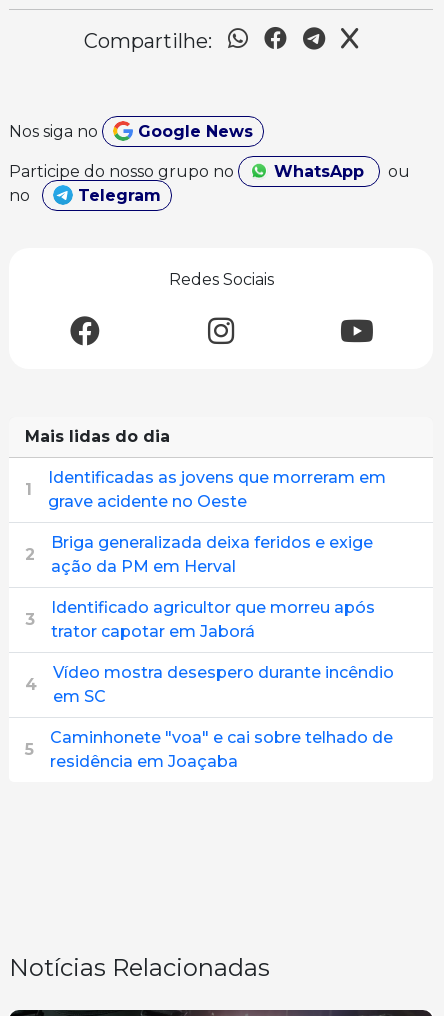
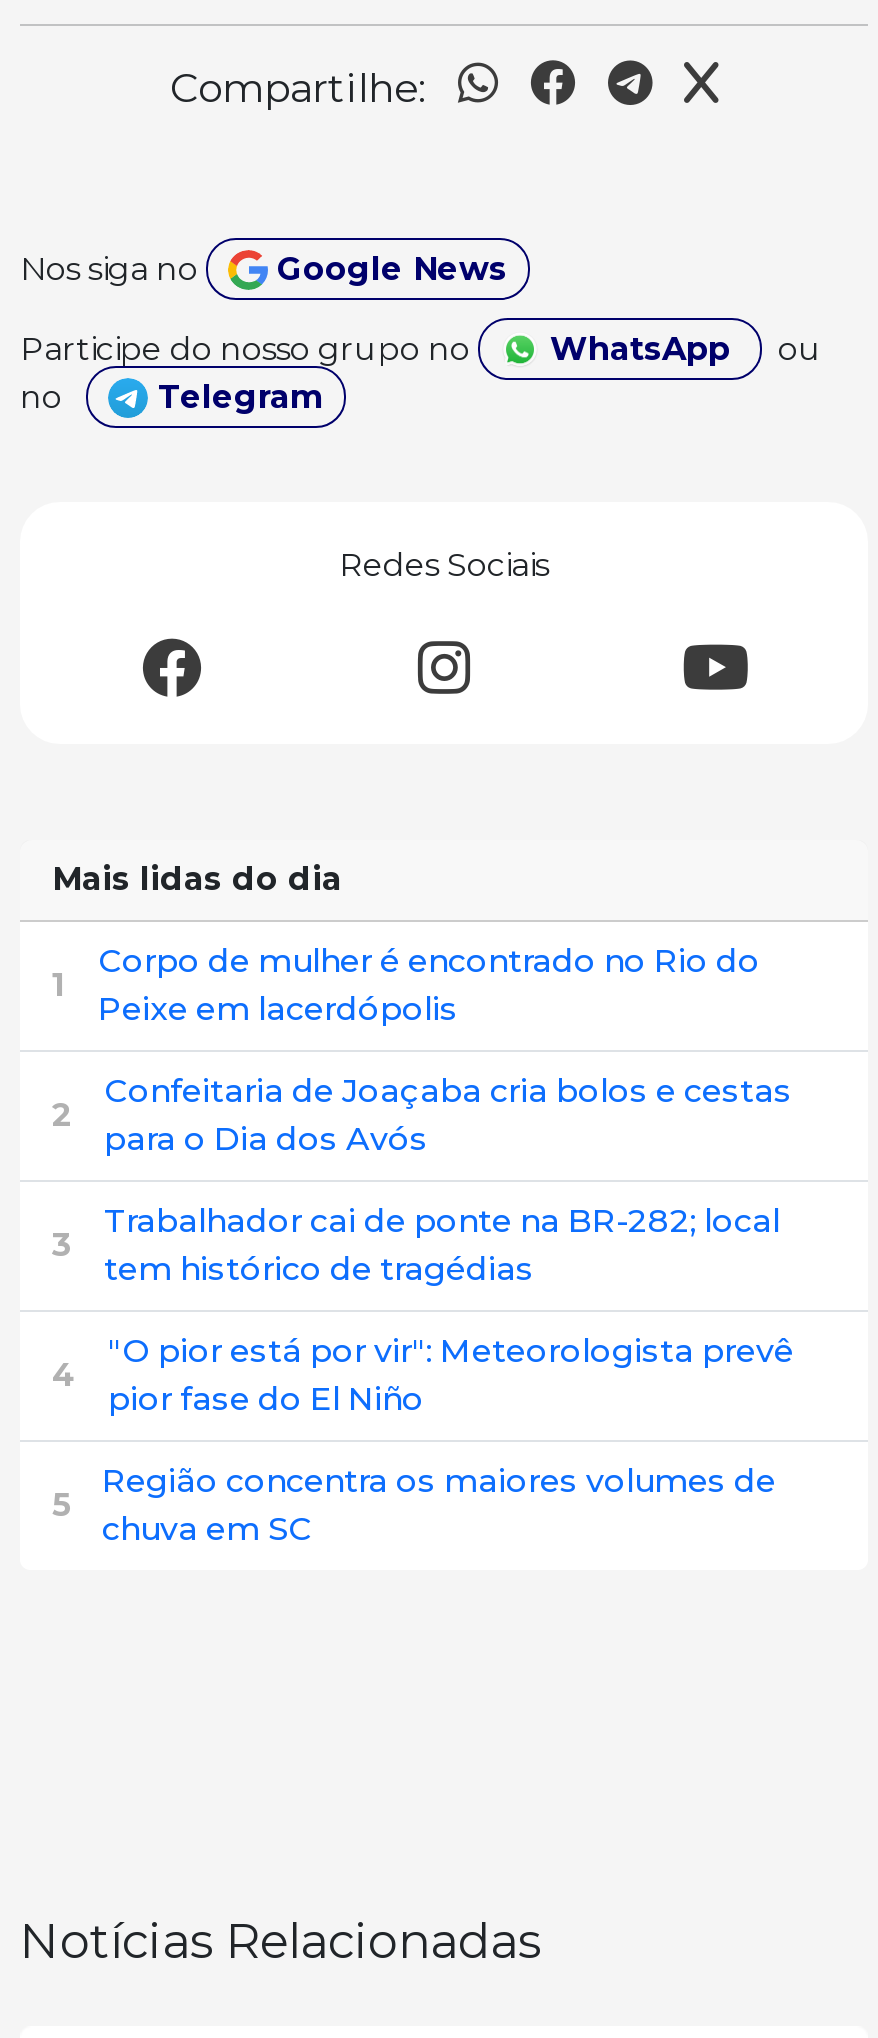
[48,468,386,511] Identificadas as jovens que morreram em | grave acidente no Oeste -> [98,942,760,1028] Corpo de mulher é encontrado no Rio do | Peixe em lacerdópolis
[51,533,373,576] Briga generalizada deixa feridos e exige | ação da PM em Herval -> [104,1072,792,1158] Confeitaria de Joaçaba cria bolos e cestas | para o Dia dos Avós
[51,598,375,641] Identificado agricultor que morreu após | trator capotar em Jaborá -> [104,1202,780,1288] Trabalhador cai de ponte na BR-282; local | tem histórico de tragédias
[53,663,394,706] Vídeo mostra desespero durante incêndio | em SC -> [108,1332,794,1418] "O pior está por vir": Meteorologista prevê | pior fase do El Niño
[50,728,393,771] Caminhonete "voa" e cai sobre telhado de | residência em Joaçaba -> [102,1462,776,1548] Região concentra os maiores volumes de | chuva em SC

